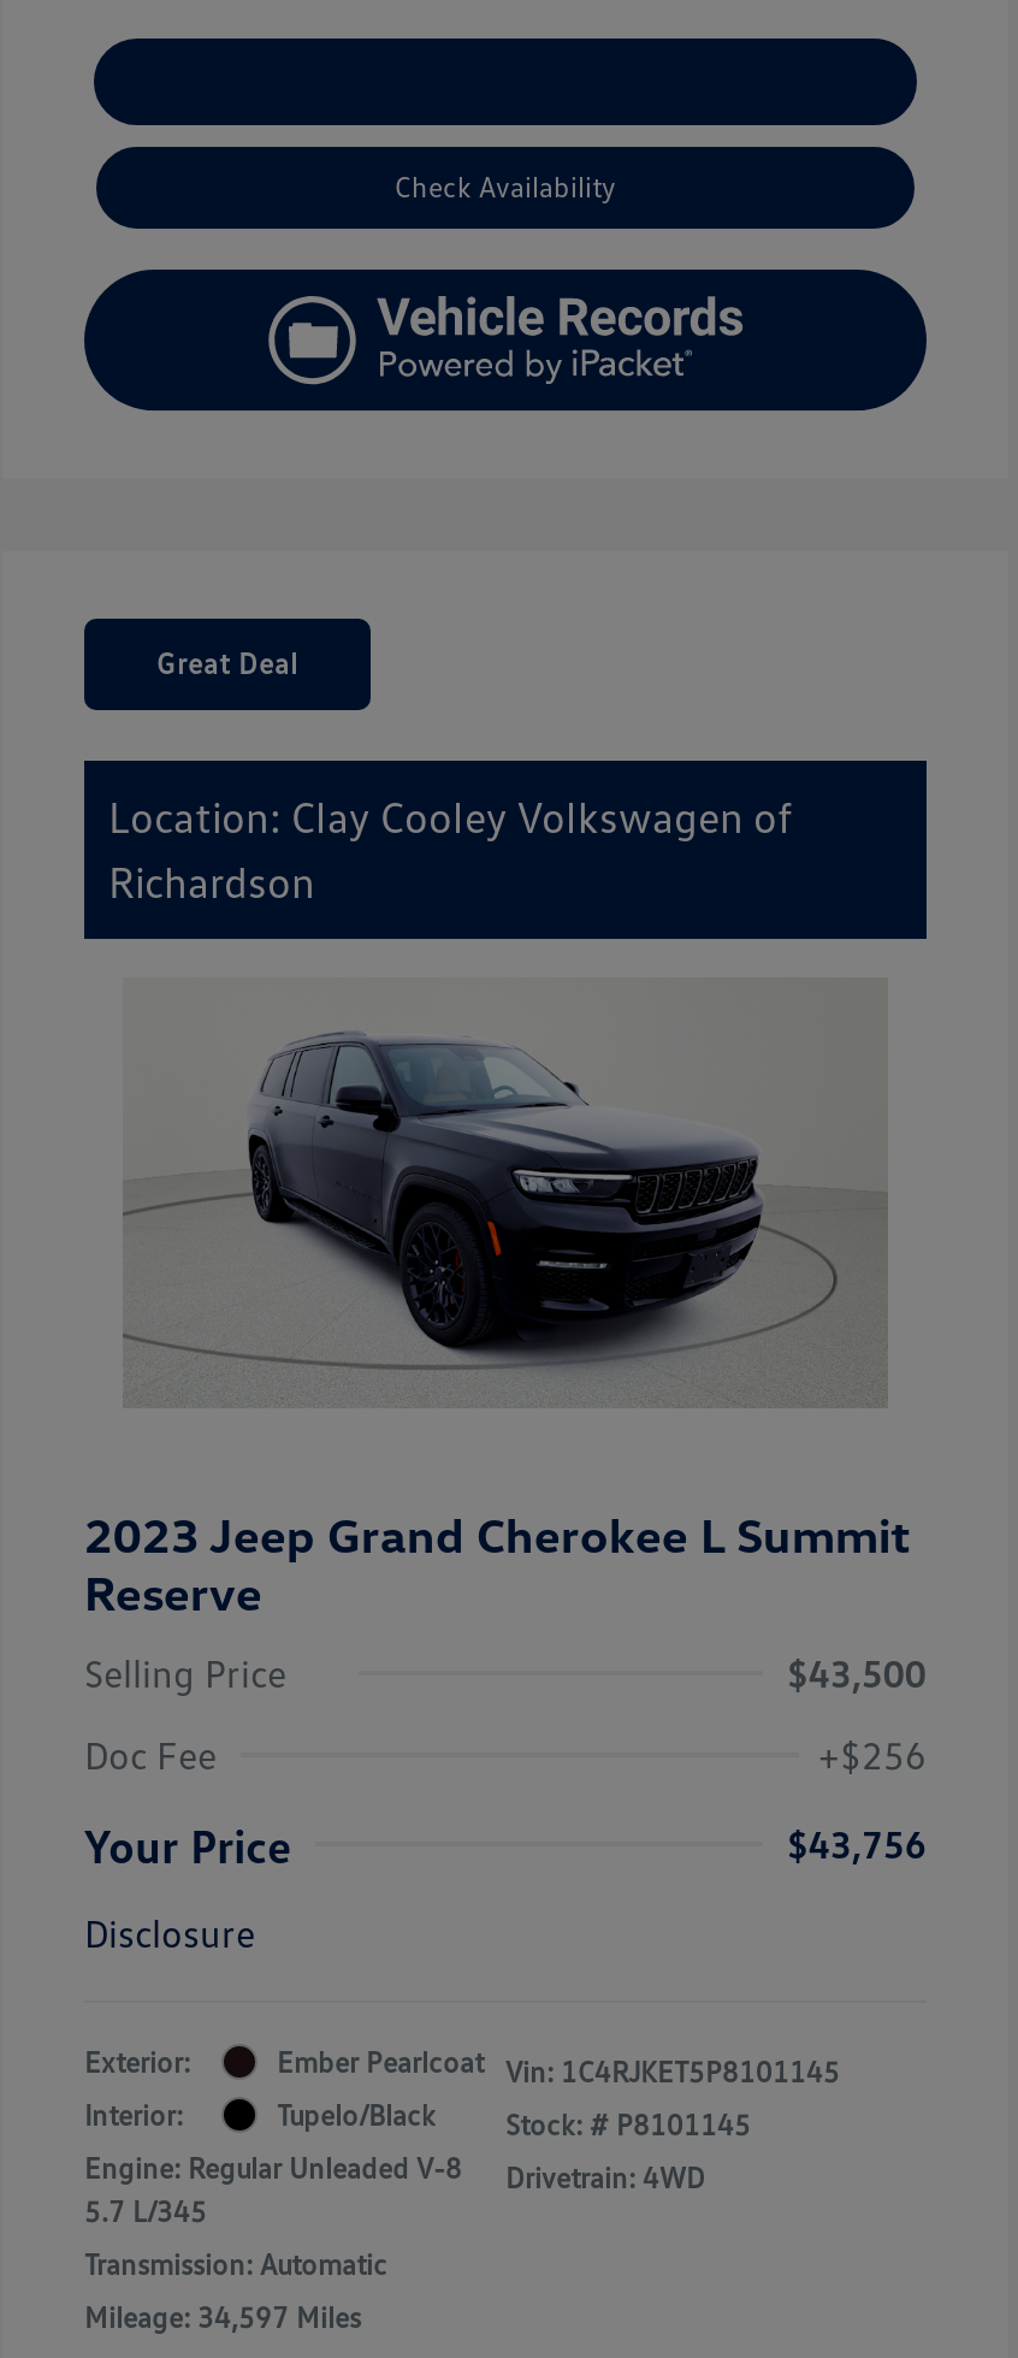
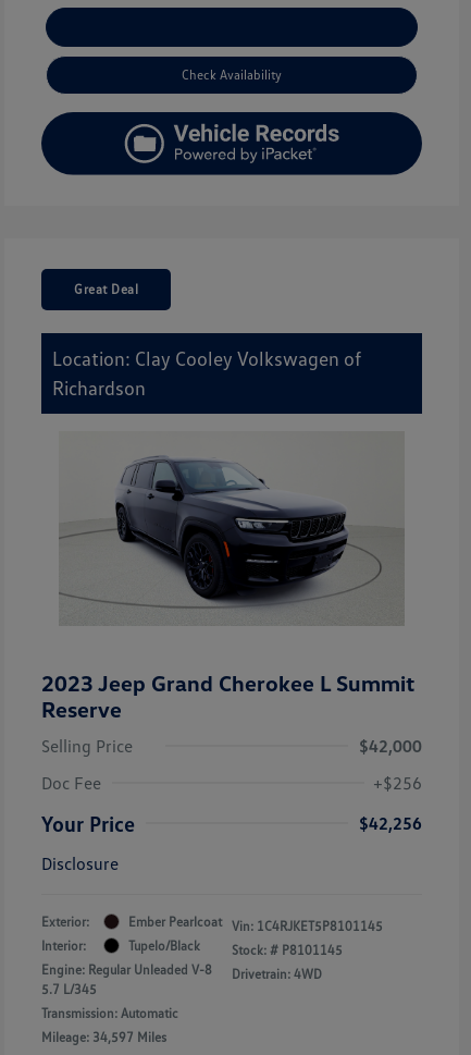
[787,1648,927,1696] $43,500 -> [359,735,422,757] $42,000
[787,1819,927,1867] $43,756 -> [359,812,422,834] $42,256

